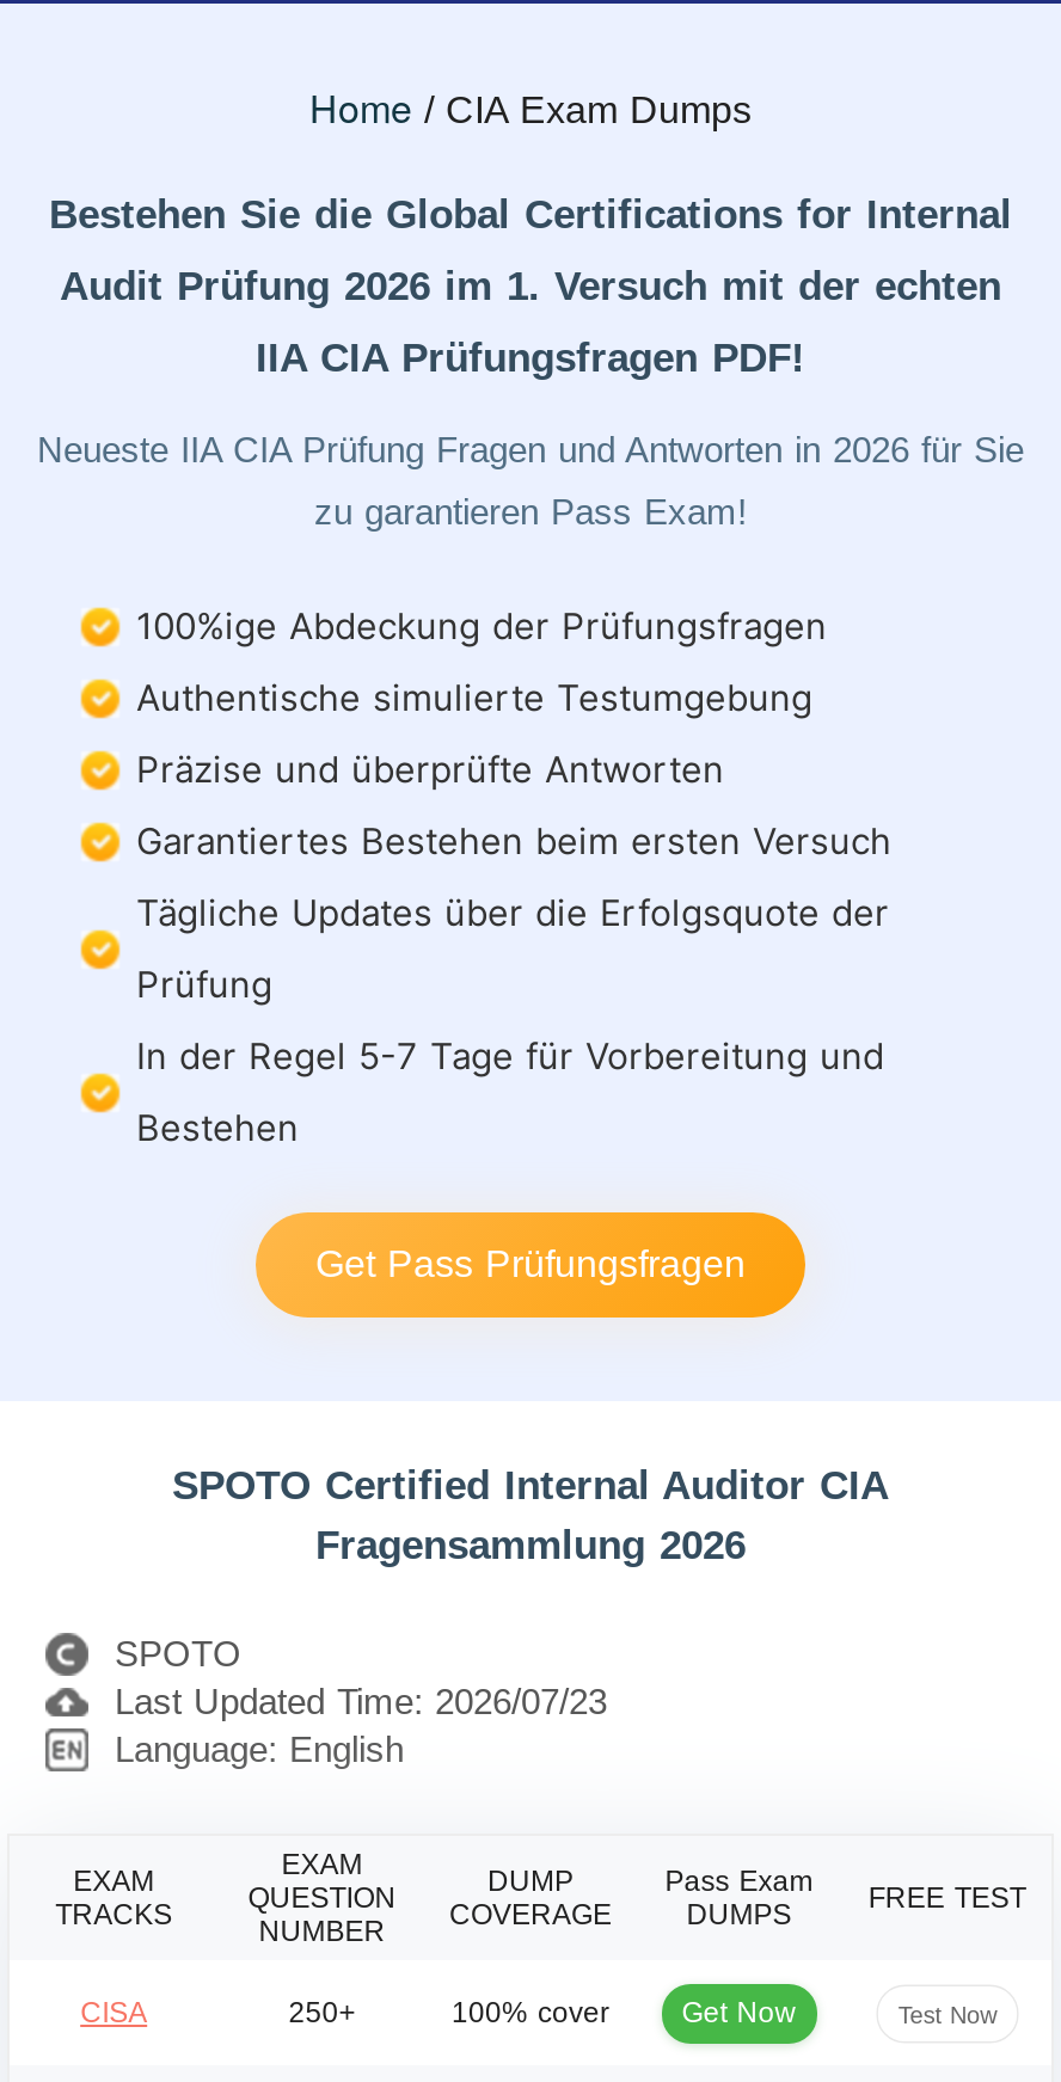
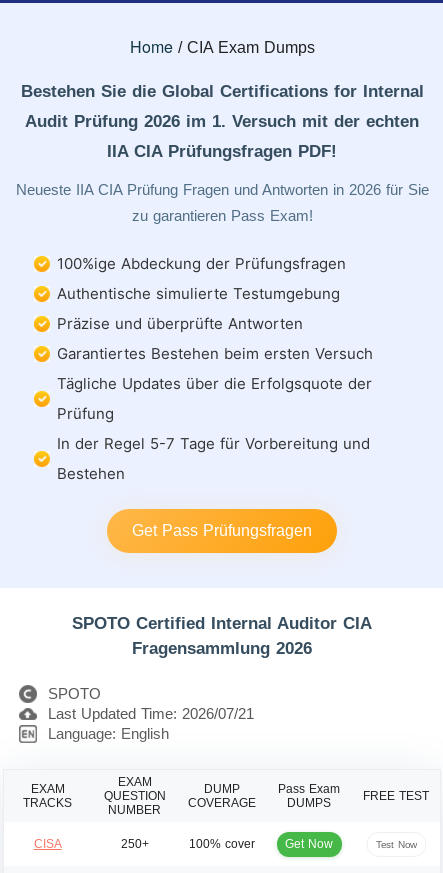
[115,1681,607,1721] Last Updated Time: 2026/07/23 -> [48,705,254,722] Last Updated Time: 2026/07/21

